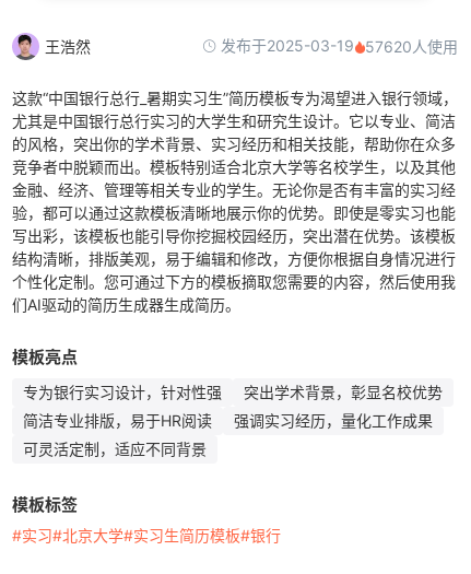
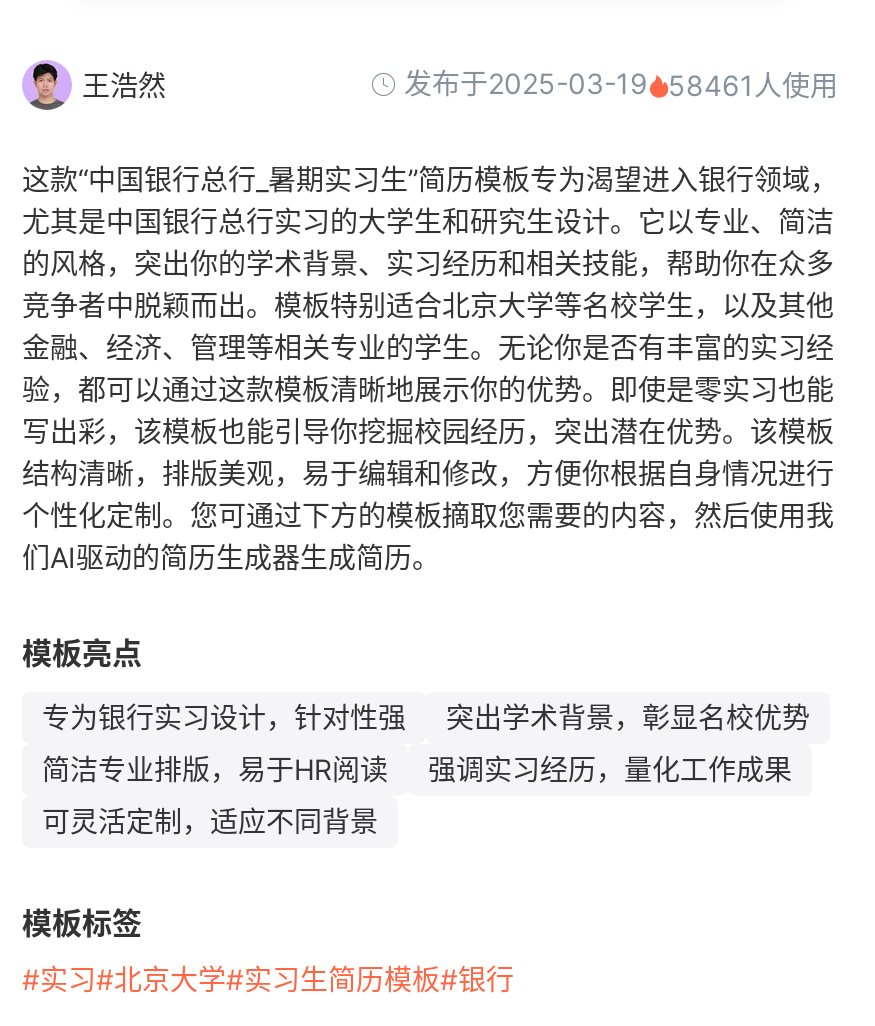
[216,36,458,55] 发布于2025-03-19 57620人使用 -> [396,66,838,101] 发布于2025-03-19 58461人使用

